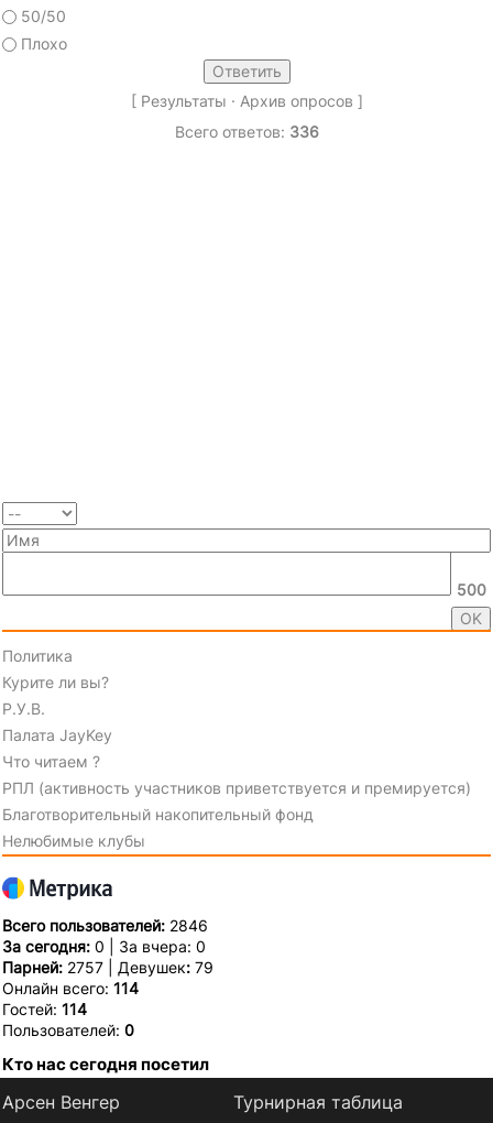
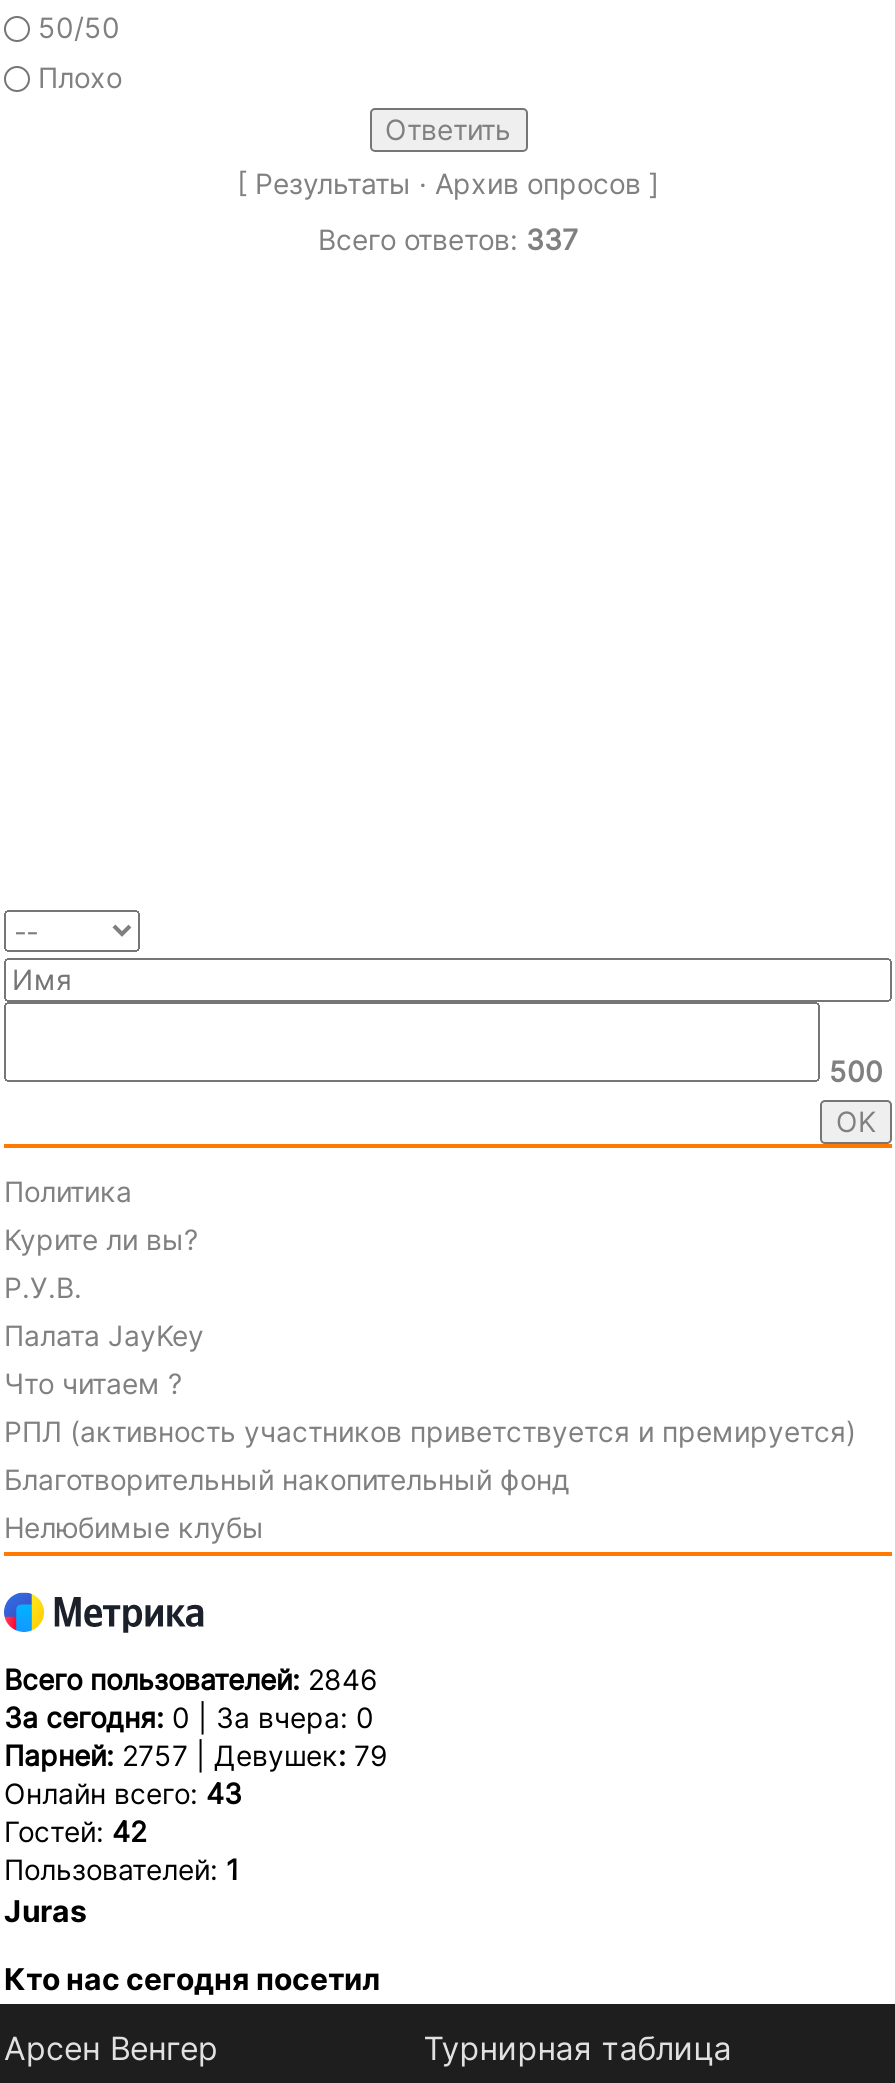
[174,123,319,141] Всего ответов: 336 -> [318,221,578,255] Всего ответов: 337
[2,979,139,1040] Онлайн всего: 114 | Гостей: 114 | Пользователей: 0 -> [4,1776,242,1930] Онлайн всего: 43 | Гостей: 42 | Пользователей: 1 | Juras

